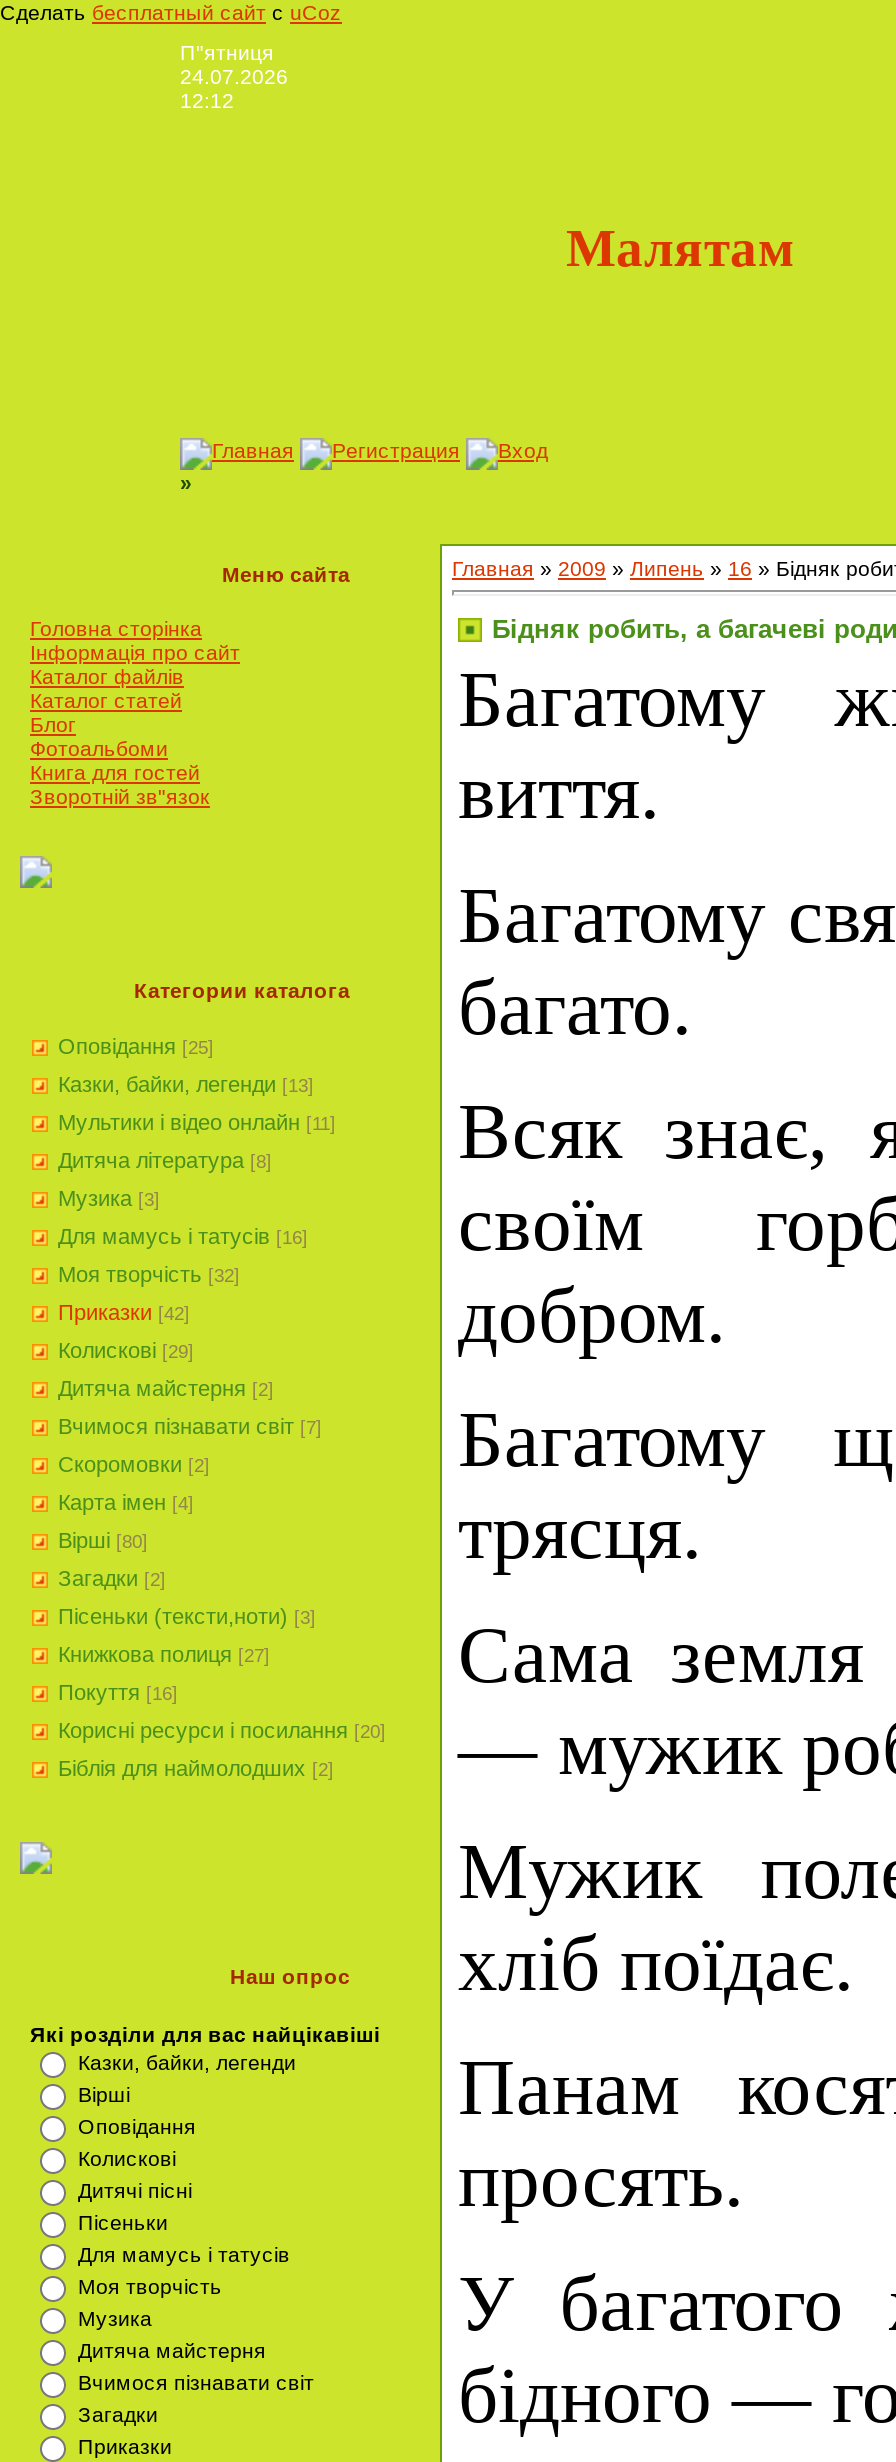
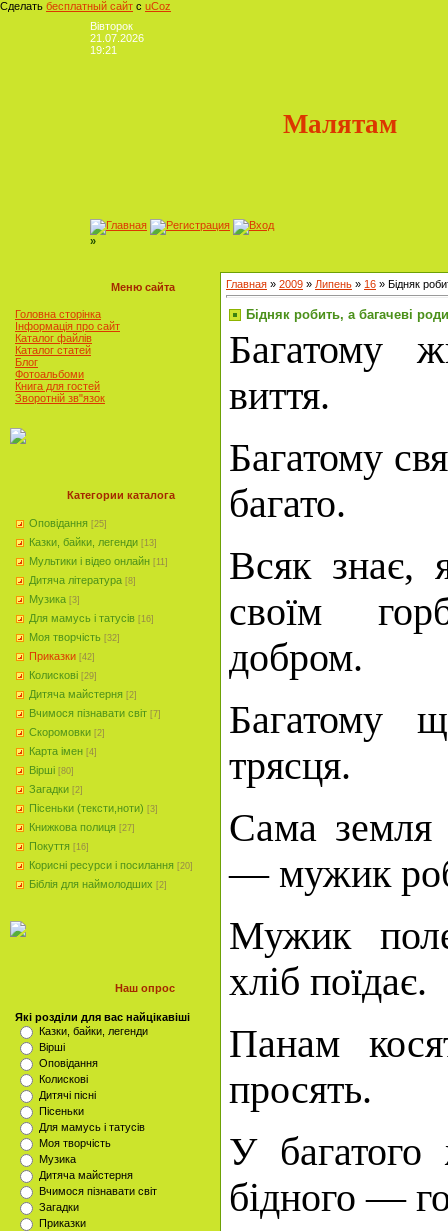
[180,40,288,112] П"ятниця | 24.07.2026 | 12:12 -> [90,20,144,56] Вівторок | 21.07.2026 | 19:21

